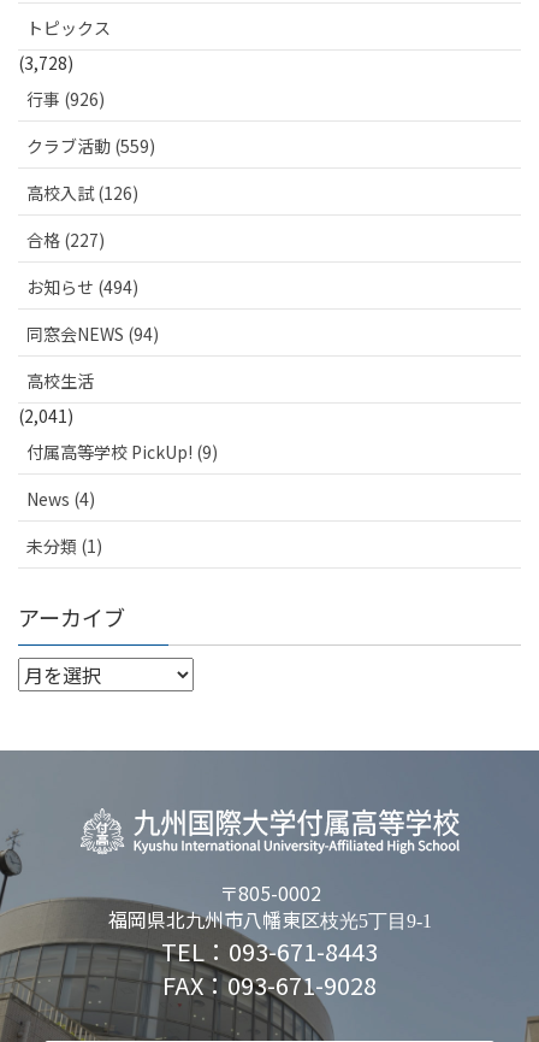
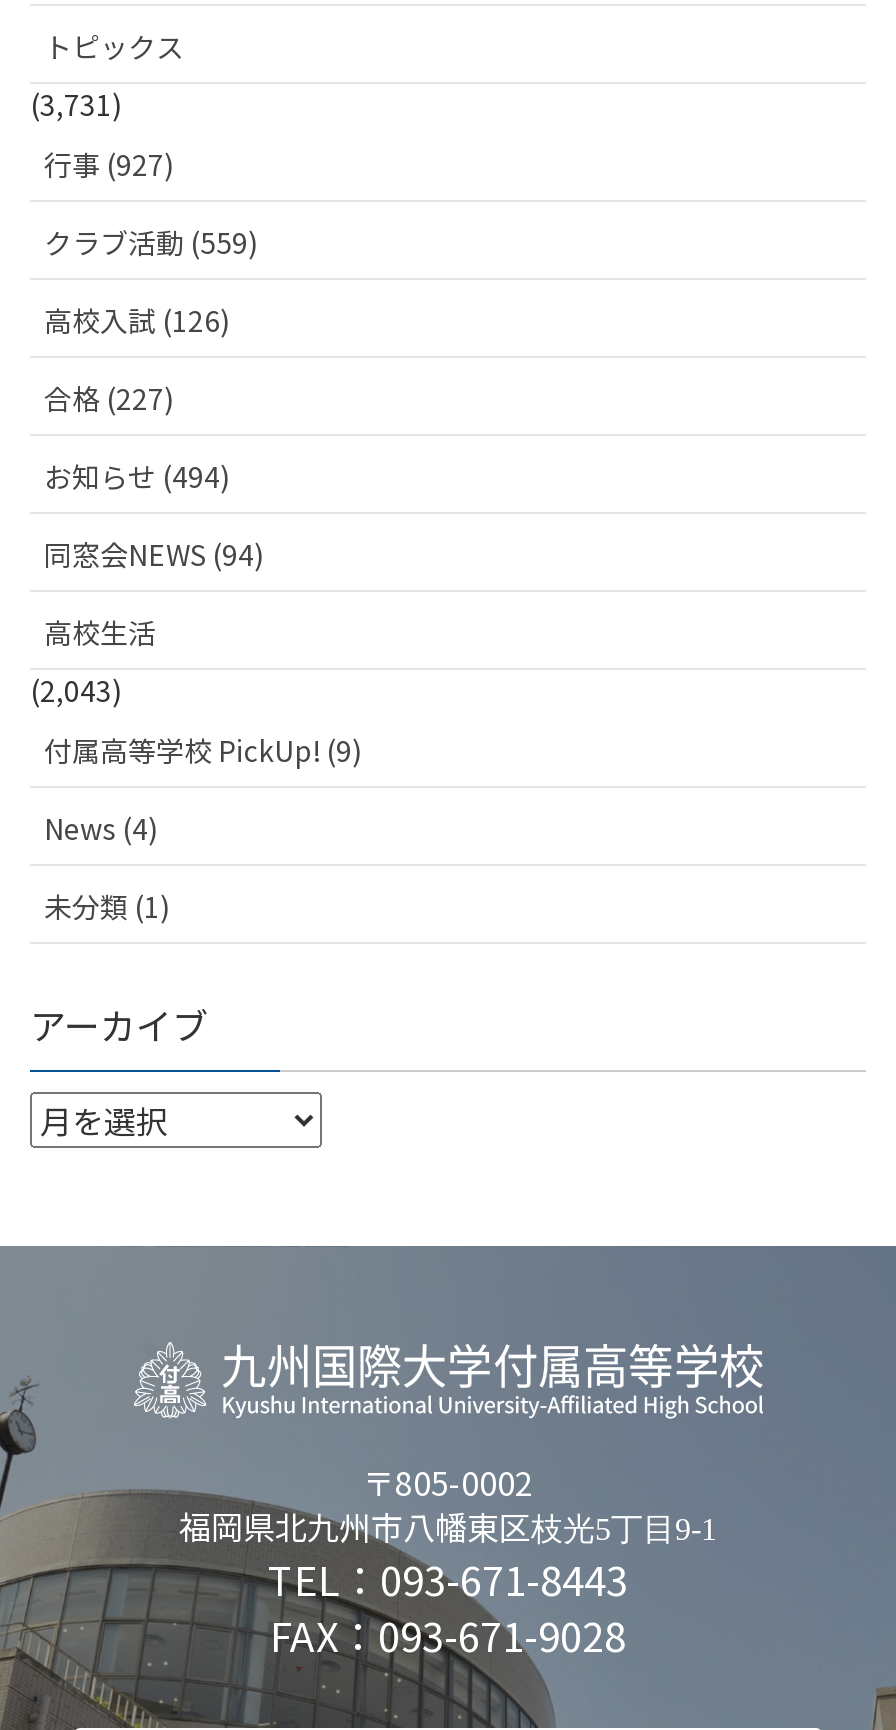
[18,51,73,75] (3,728) -> [30,84,122,124] (3,731)
[26,87,105,111] 行事 (926) -> [44,144,174,184] 行事 (927)
[18,404,73,428] (2,041) -> [30,670,122,710] (2,043)

